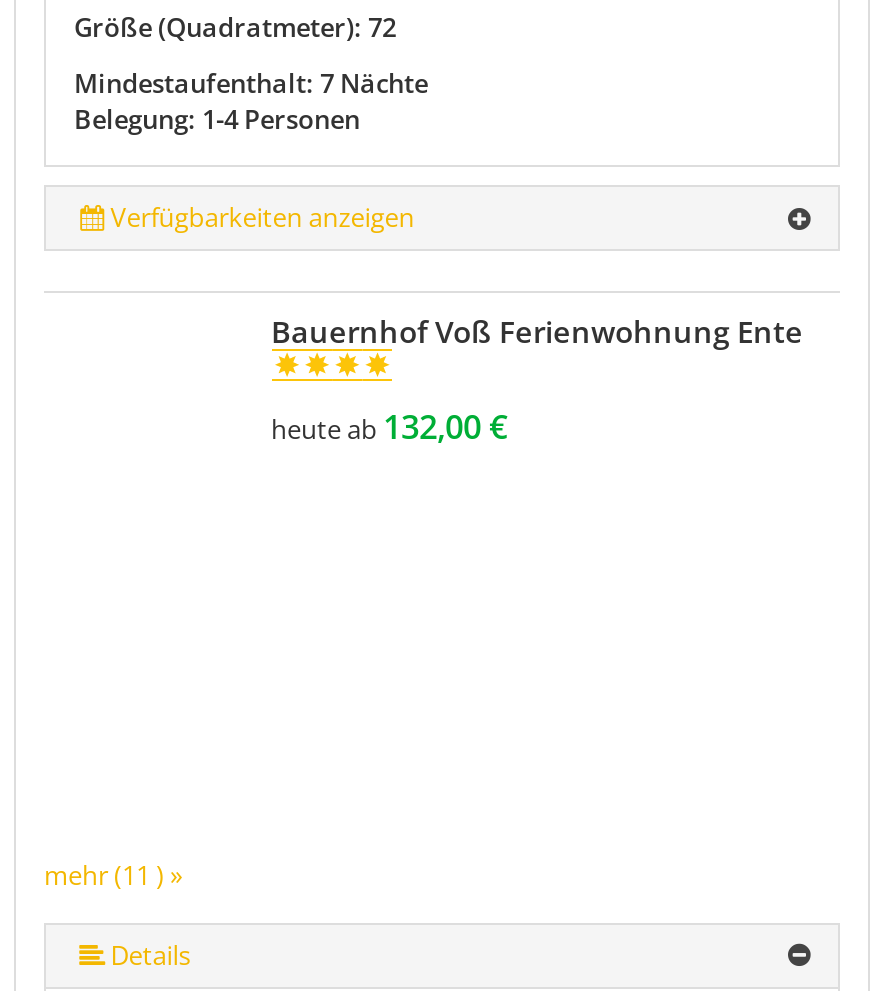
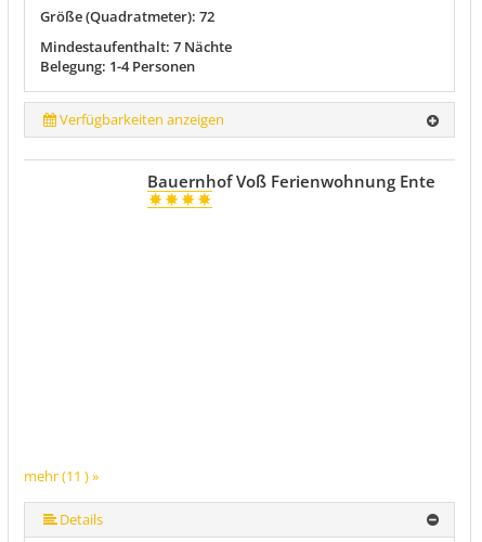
[271,405,507,449] heute ab 132,00 € -> none

